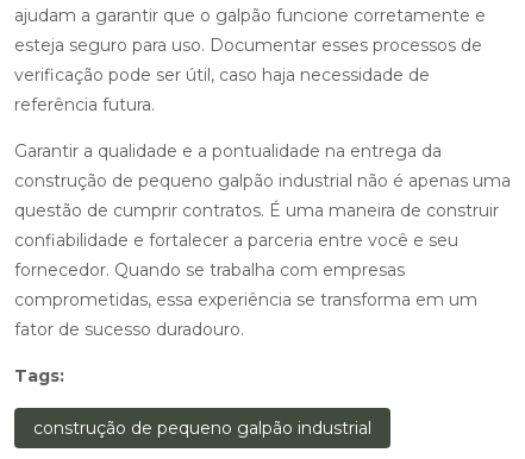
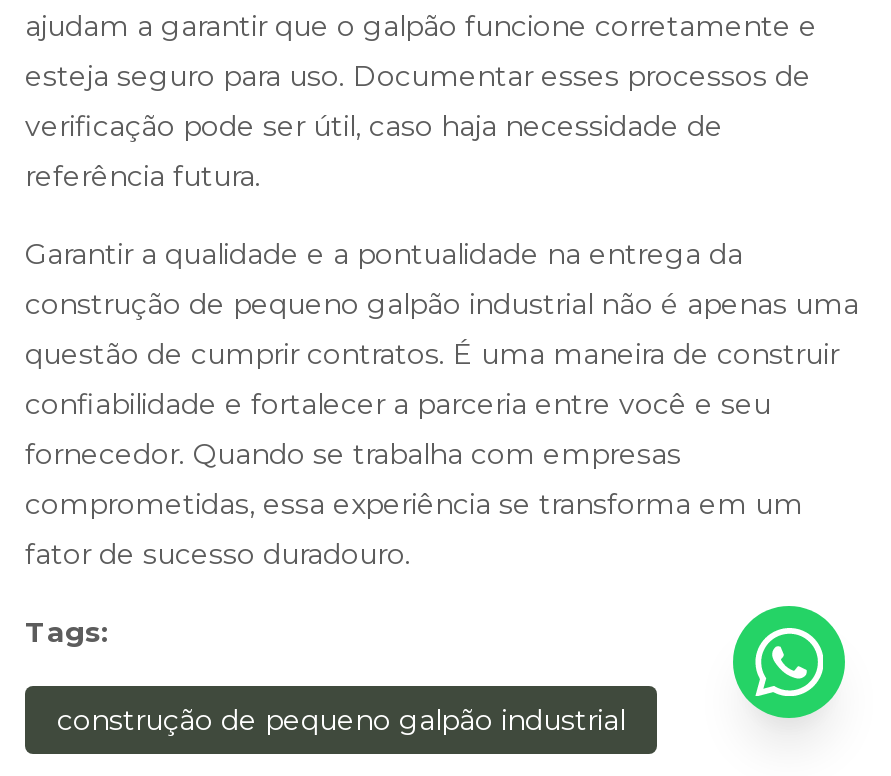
none -> [731,604,847,724] [image]

